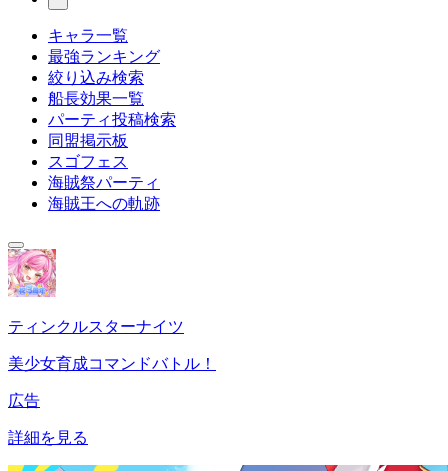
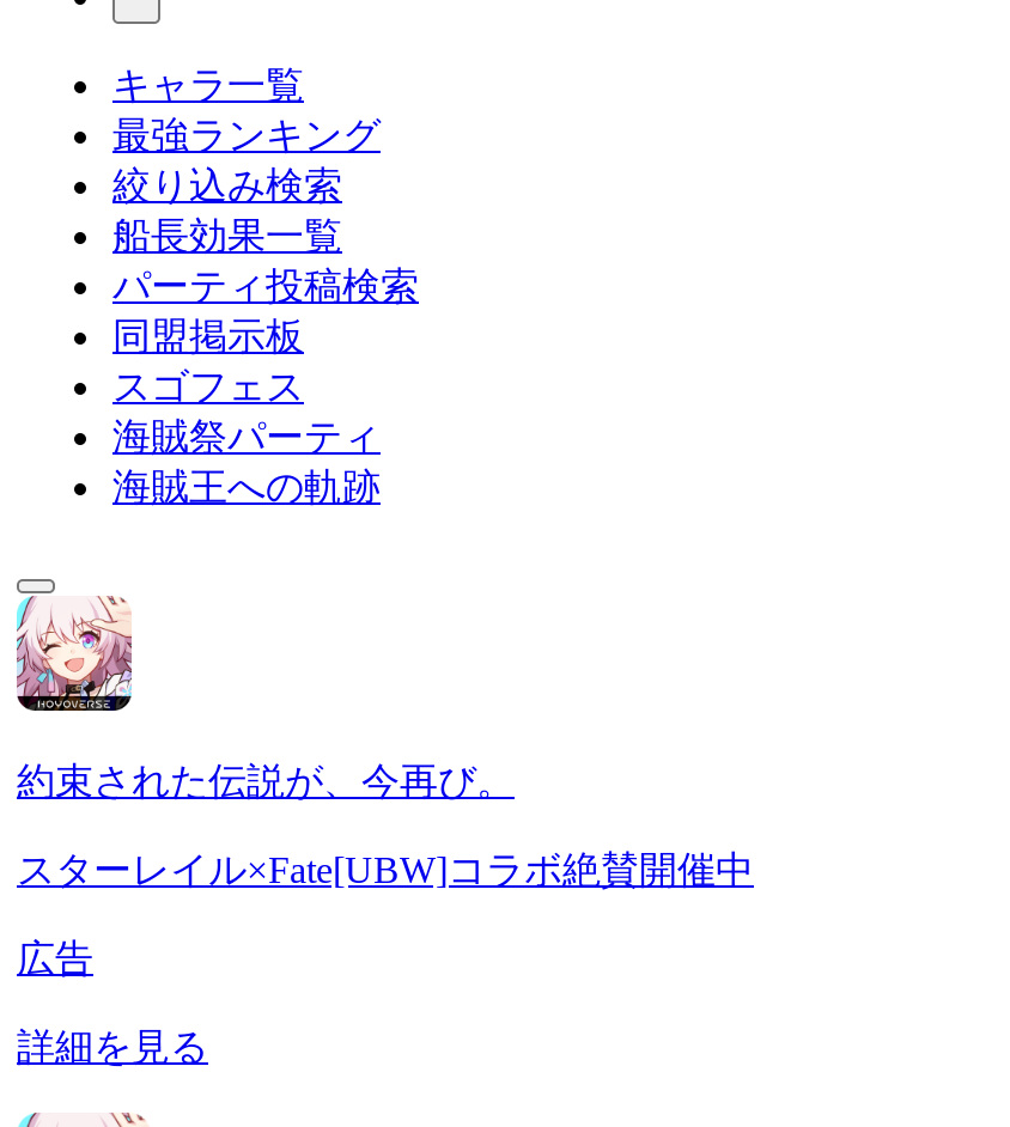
[7,248,184,335] [image] | ティンクルスターナイツ -> [14,593,515,802] [image] | 約束された伝説が、今再び。
[8,355,216,372] 美少女育成コマンドバトル！ -> [17,849,754,890] スターレイル×Fate[UBW]コラボ絶賛開催中

